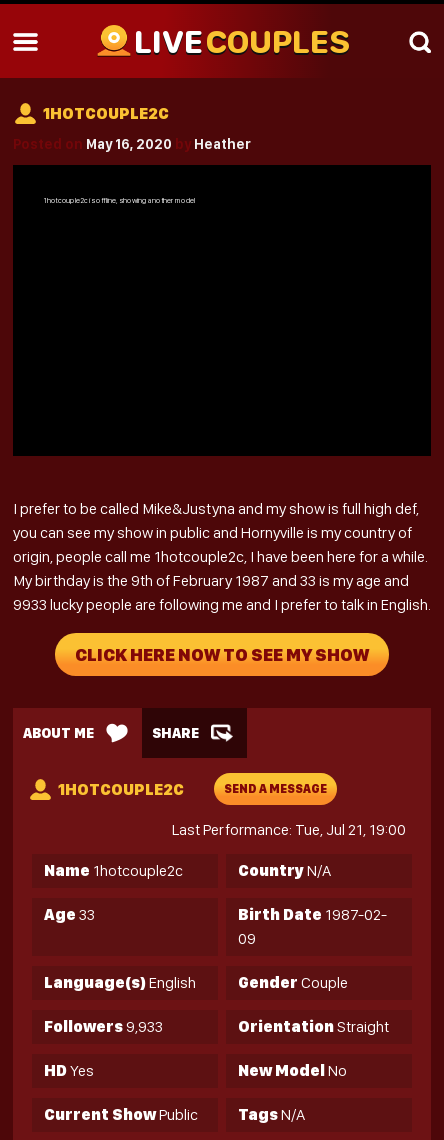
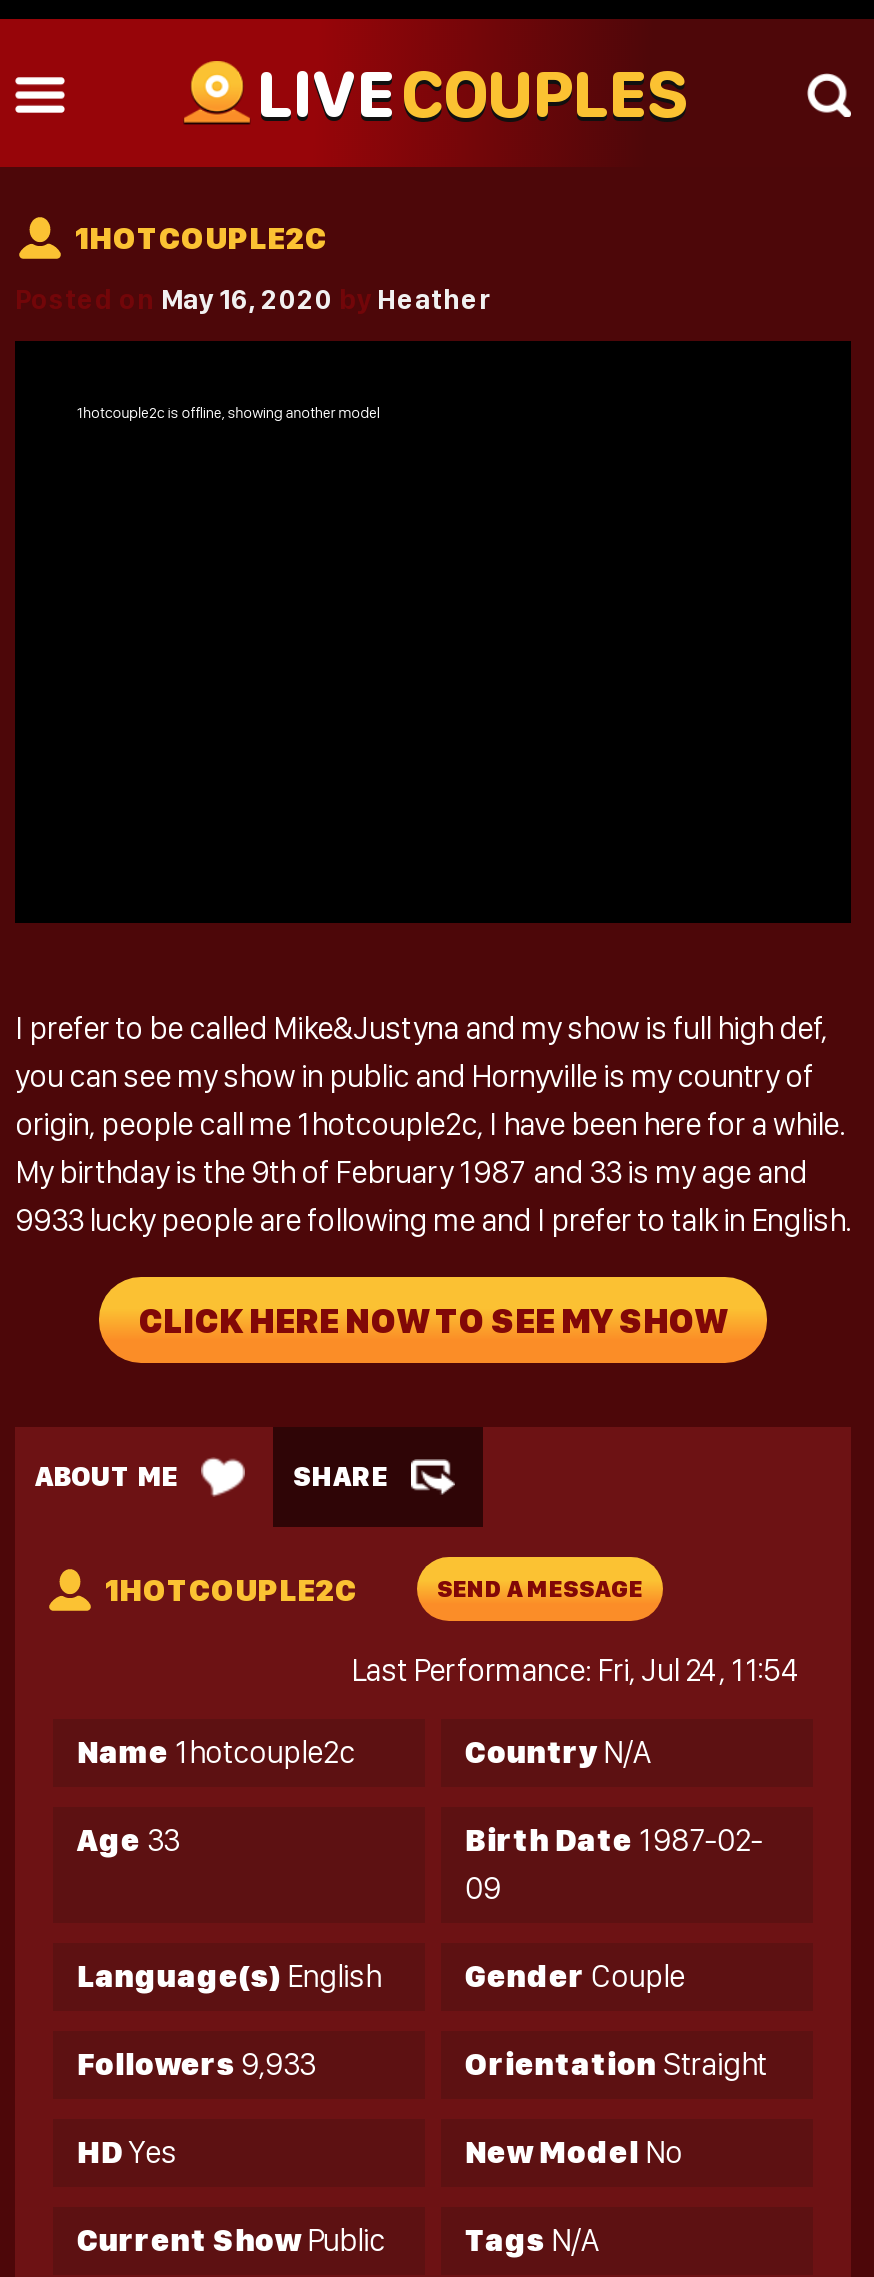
[172,820,406,839] Last Performance: Tue, Jul 21, 19:00 -> [351,1651,801,1689] Last Performance: Fri, Jul 24, 11:54

